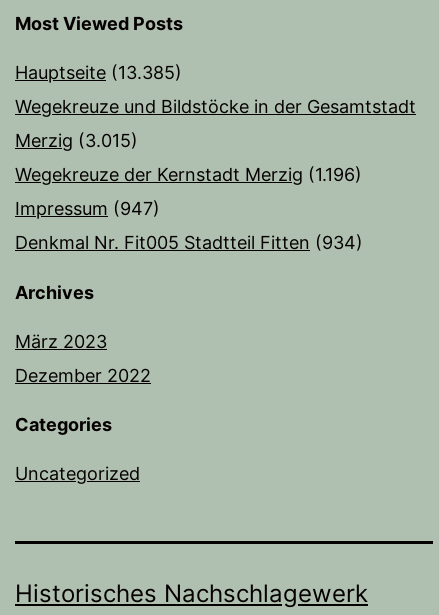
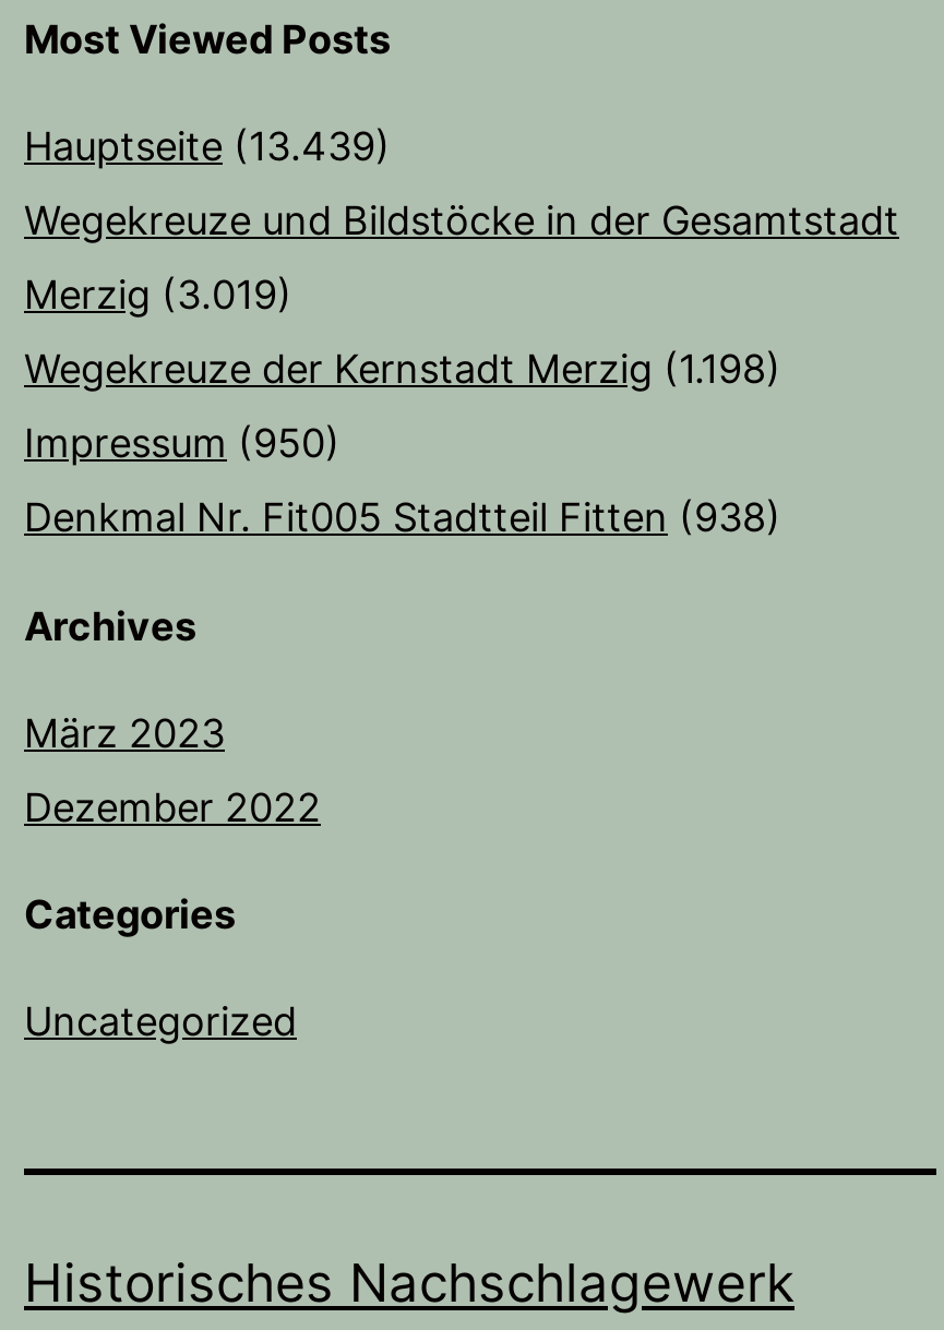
[15,62,182,83] Hauptseite (13.385) -> [24,122,391,168] Hauptseite (13.439)
[15,130,138,151] Merzig (3.015) -> [24,271,292,317] Merzig (3.019)
[15,164,362,185] Wegekreuze der Kernstadt Merzig (1.196) -> [24,345,781,391] Wegekreuze der Kernstadt Merzig (1.198)
[15,198,160,219] Impressum (947) -> [24,419,340,465] Impressum (950)
[15,232,363,253] Denkmal Nr. Fit005 Stadtteil Fitten (934) -> [24,493,781,539] Denkmal Nr. Fit005 Stadtteil Fitten (938)

